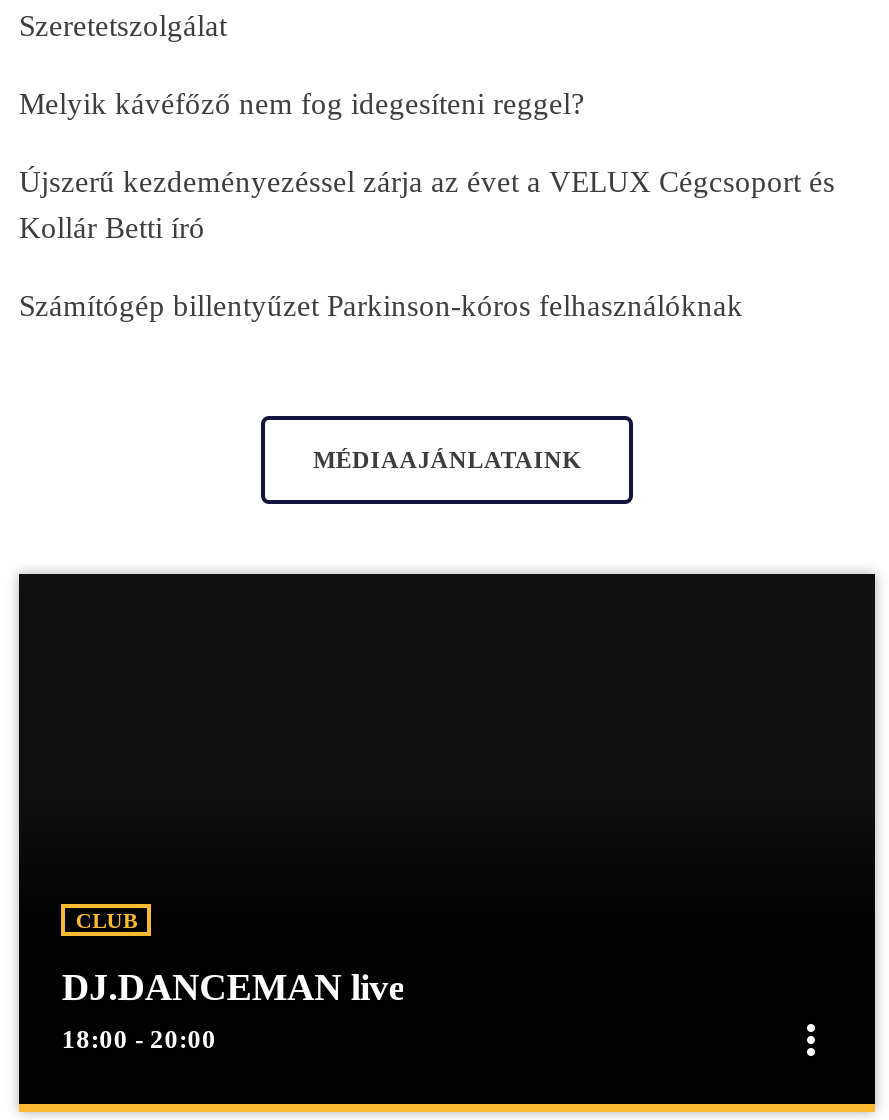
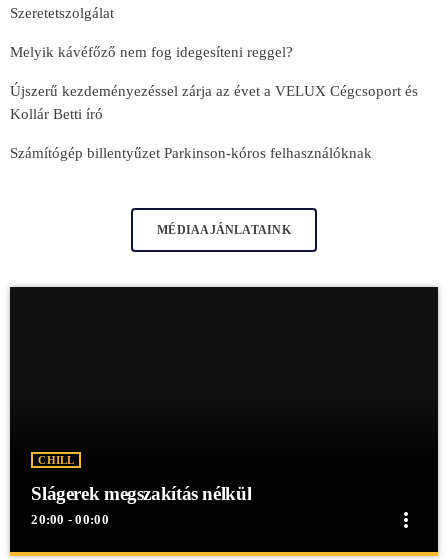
[76,909,137,933] CLUB -> [38,454,74,466] CHILL
[62,967,404,1055] DJ.DANCEMAN live | 18:00 - 20:00 -> [31,483,251,527] Slágerek megszakítás nélkül | 20:00 - 00:00

